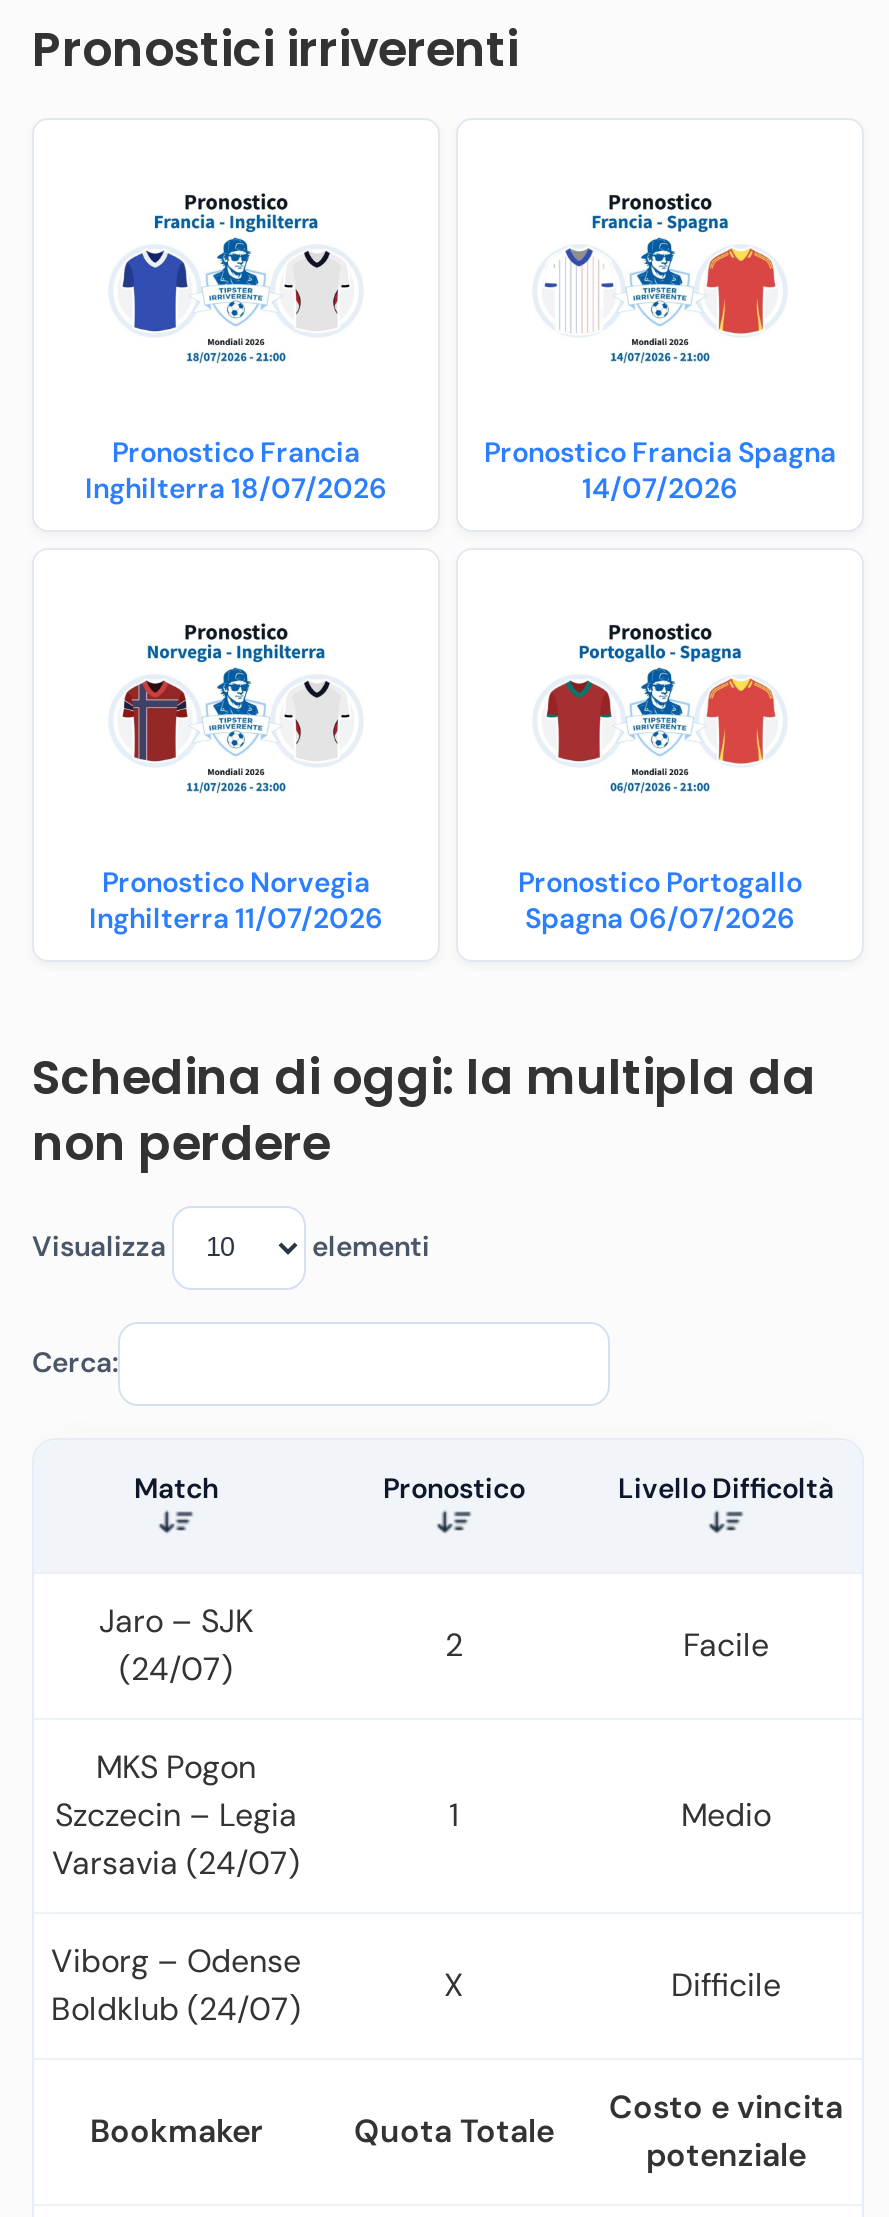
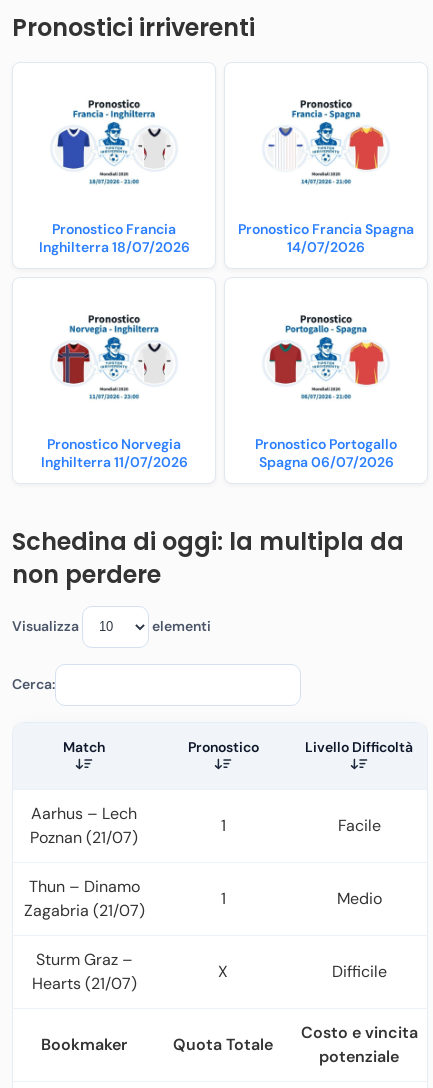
[99,1600,253,1690] Jaro – SJK | (24/07) -> [30,803,138,848] Aarhus – Lech | Poznan (21/07)
[445,1624,463,1666] 2 -> [220,815,225,836] 1
[52,1746,300,1884] MKS Pogon | Szczecin – Legia | Varsavia (24/07) -> [23,876,144,921] Thun – Dinamo | Zagabria (21/07)
[51,1940,301,2030] Viborg – Odense | Boldklub (24/07) -> [31,949,136,994] Sturm Graz – | Hearts (21/07)

